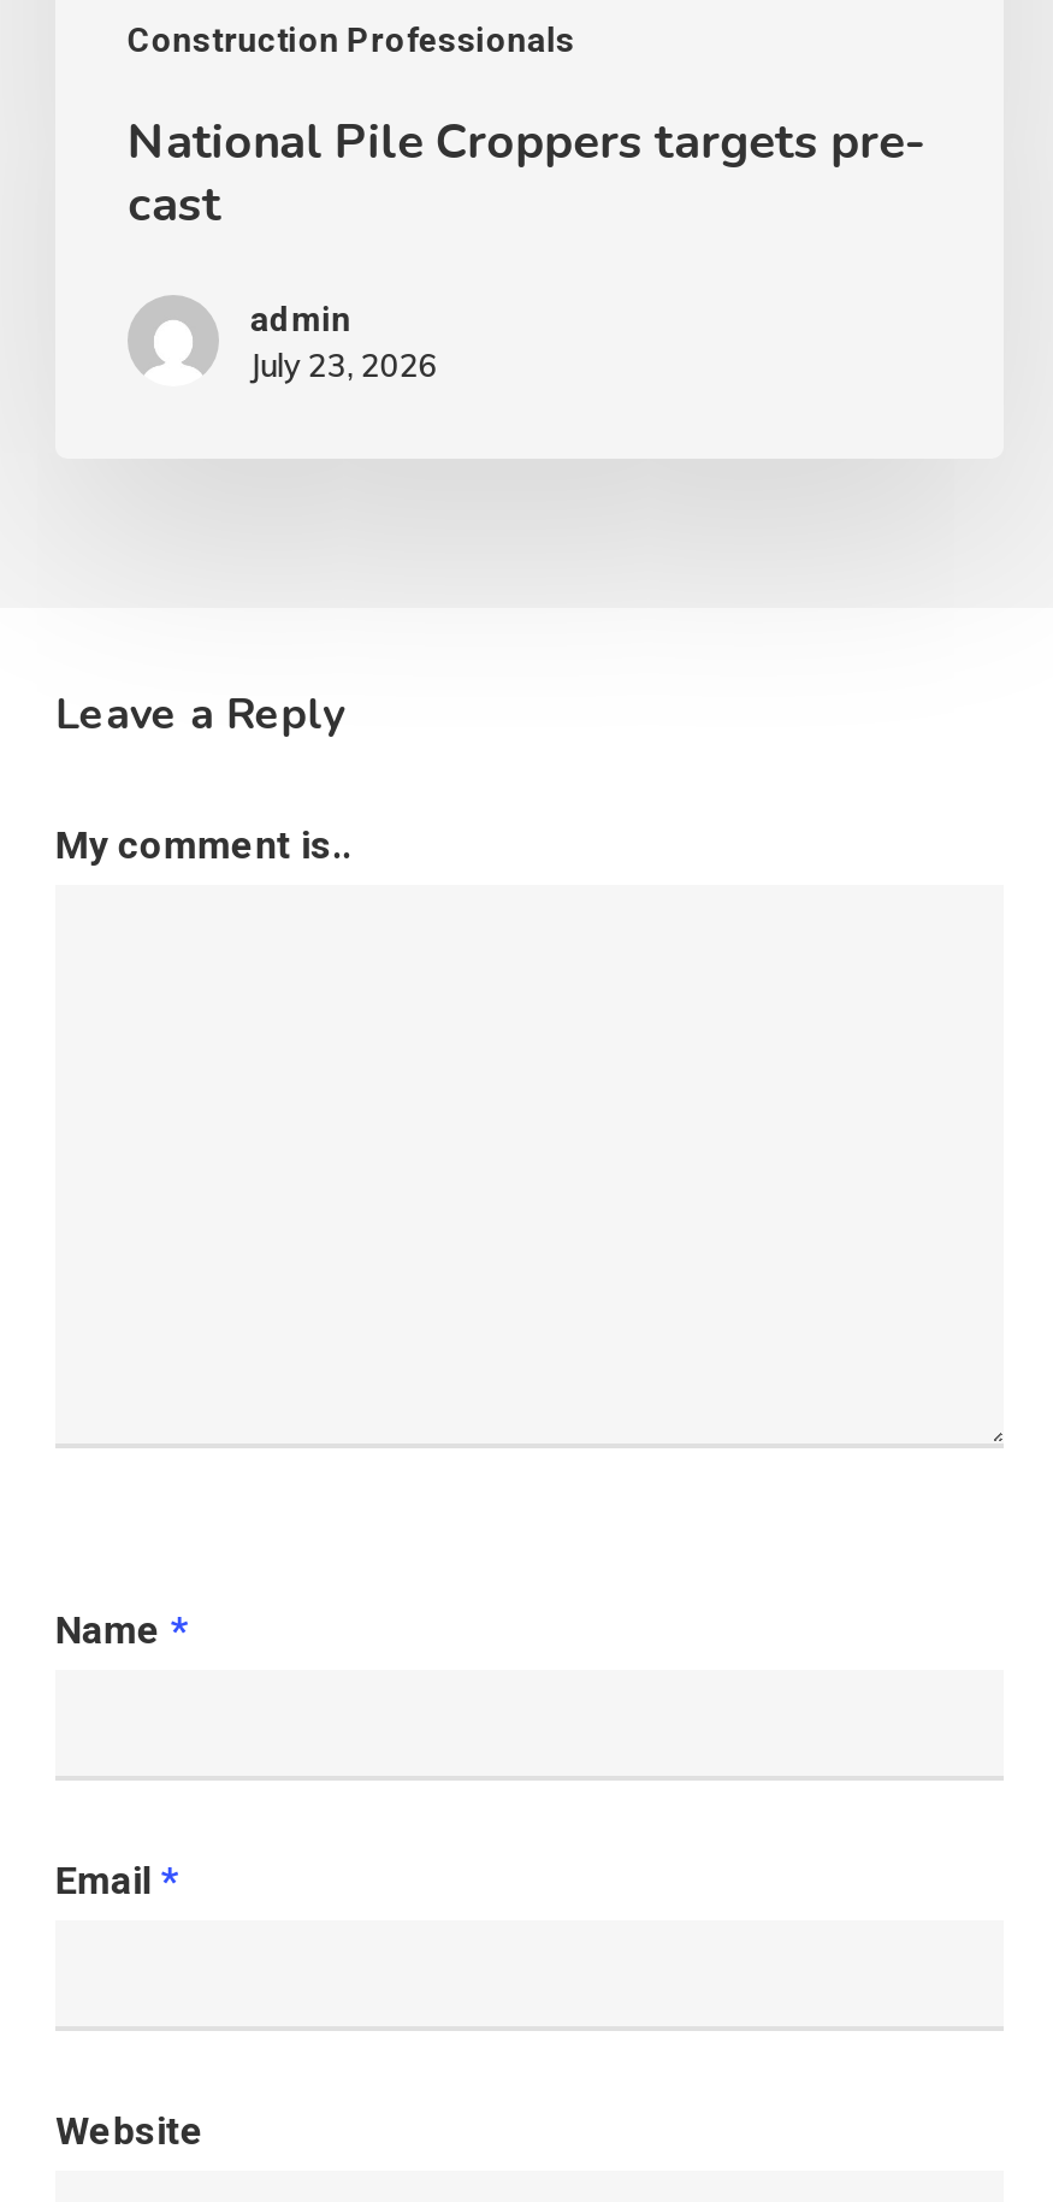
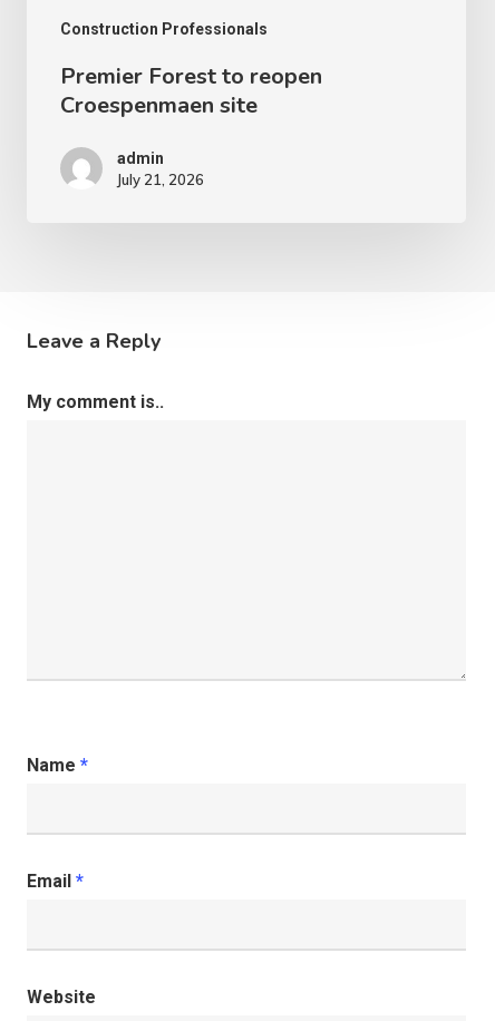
[127,110,924,238] National Pile Croppers targets pre- | cast -> [60,62,322,121] Premier Forest to reopen | Croespenmaen site
[250,346,438,385] July 23, 2026 -> [117,171,204,189] July 21, 2026

